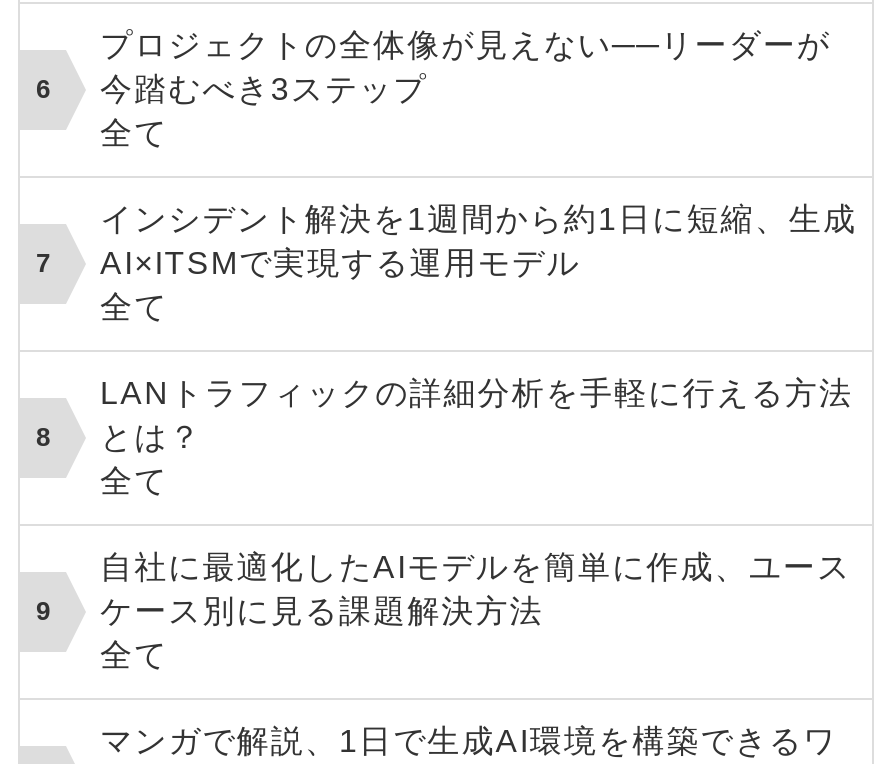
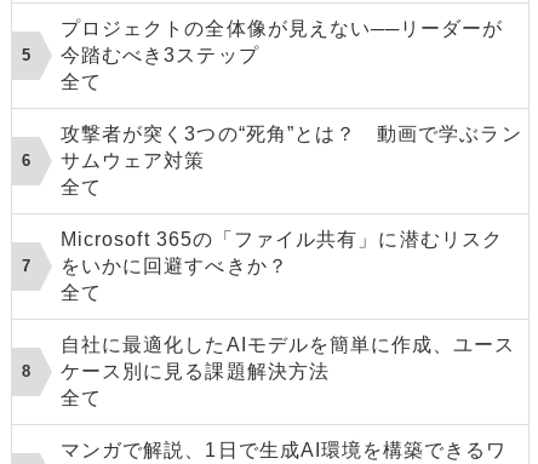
[100,201,857,279] インシデント解決を1週間から約1日に短縮、生成 | AI×ITSMで実現する運用モデル -> [61,123,522,170] 攻撃者が突く3つの“死角”とは？ 動画で学ぶラン | サムウェア対策
[100,375,853,453] LANトラフィックの詳細分析を手軽に行える方法 | とは？ -> [61,228,503,276] Microsoft 365の「ファイル共有」に潜むリスク | をいかに回避すべきか？

